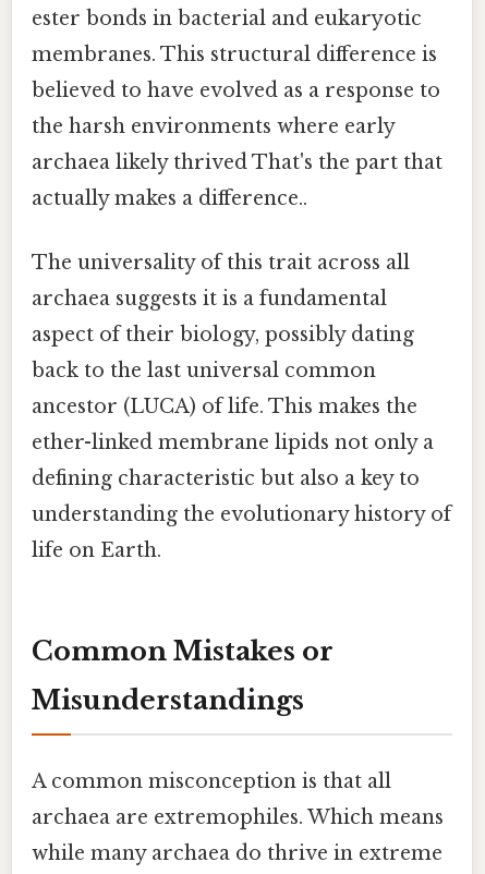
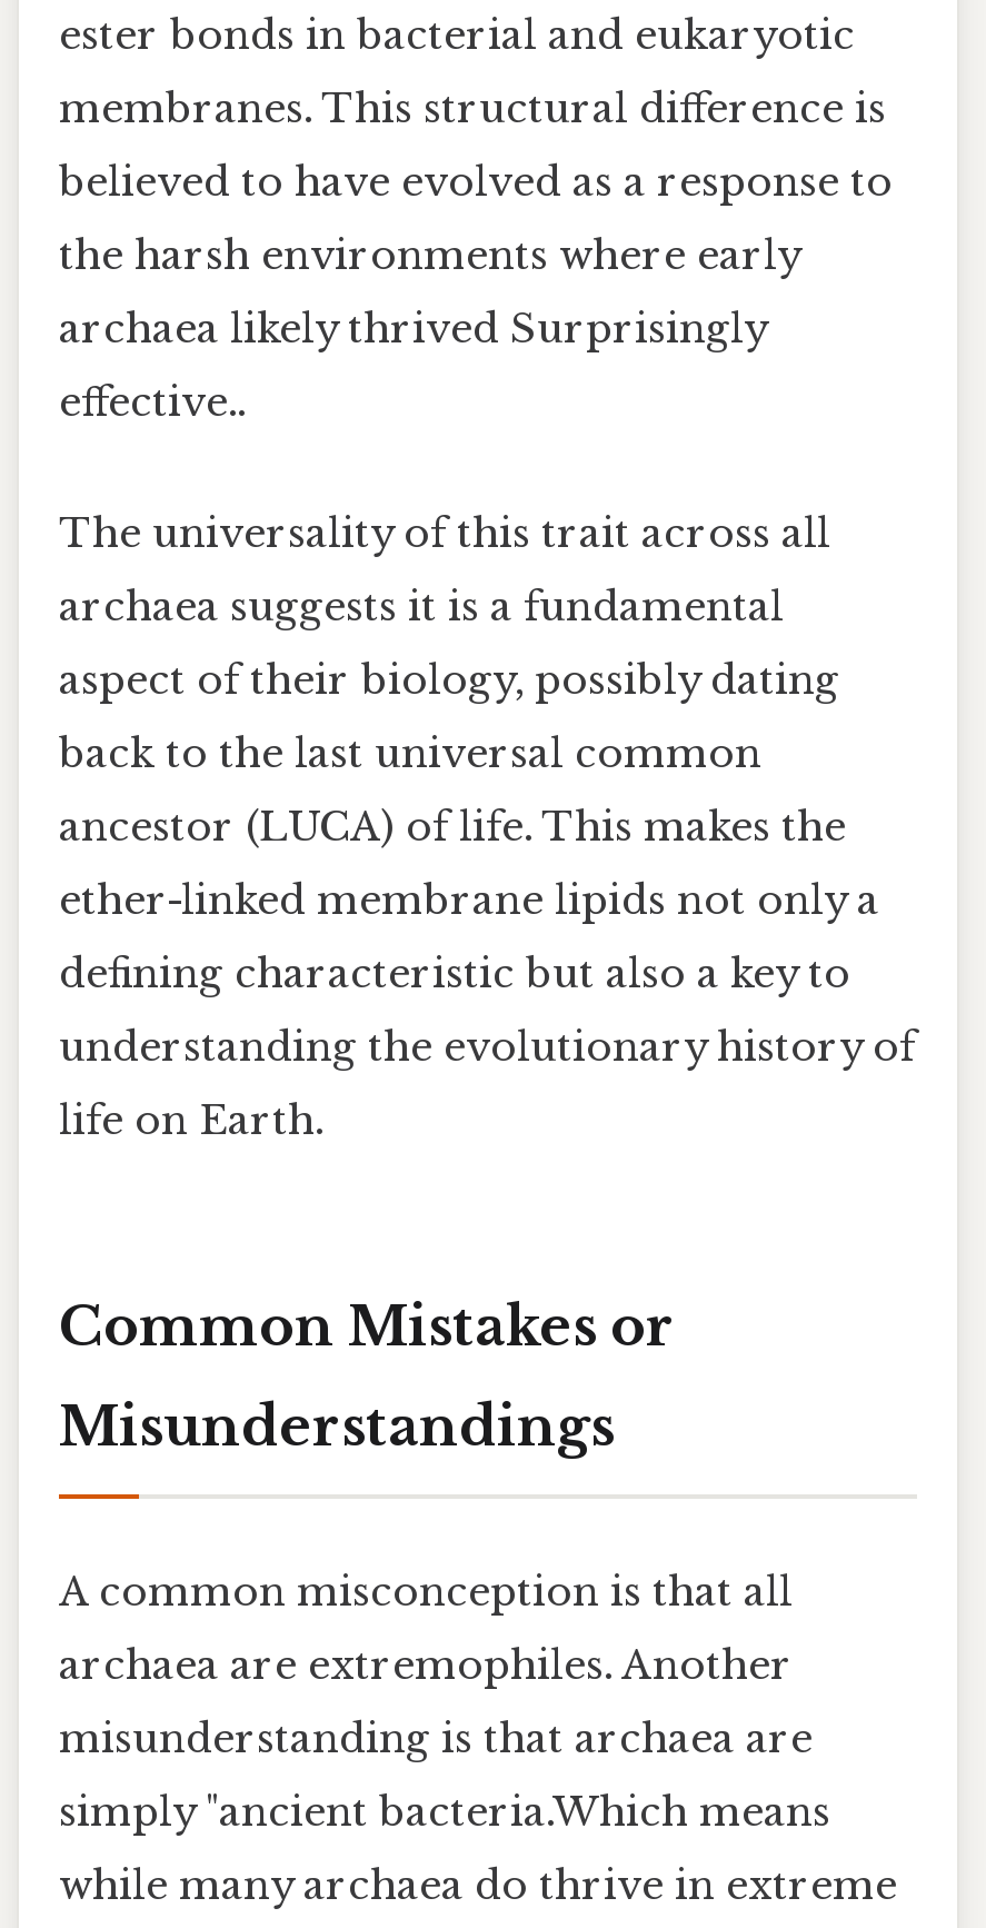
[32,150,442,174] archaea likely thrived That's the part that -> [59,304,766,353] archaea likely thrived Surprisingly
[32,186,307,210] actually makes a difference.. -> [59,378,246,427] effective..
[32,805,444,829] archaea are extremophiles. Which means -> [59,1641,830,1837] archaea are extremophiles. Another | misunderstanding is that archaea are | simply "ancient bacteria.Which means

